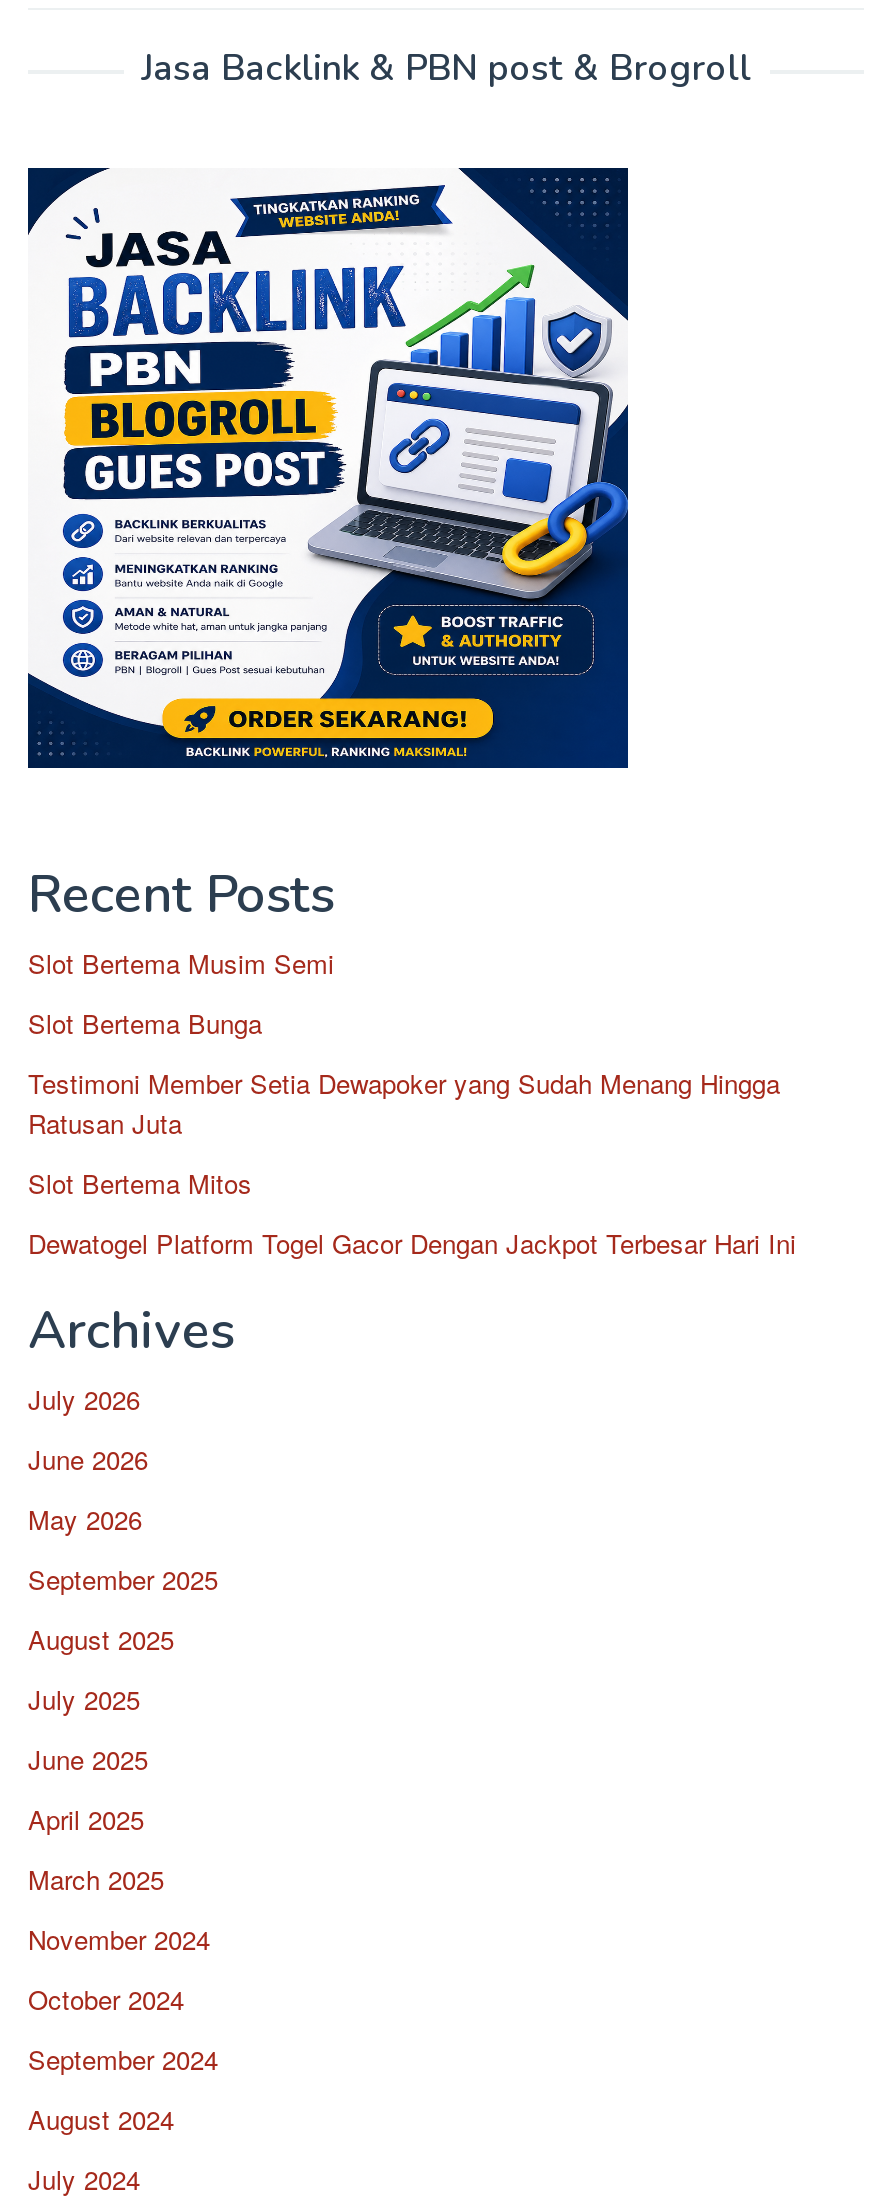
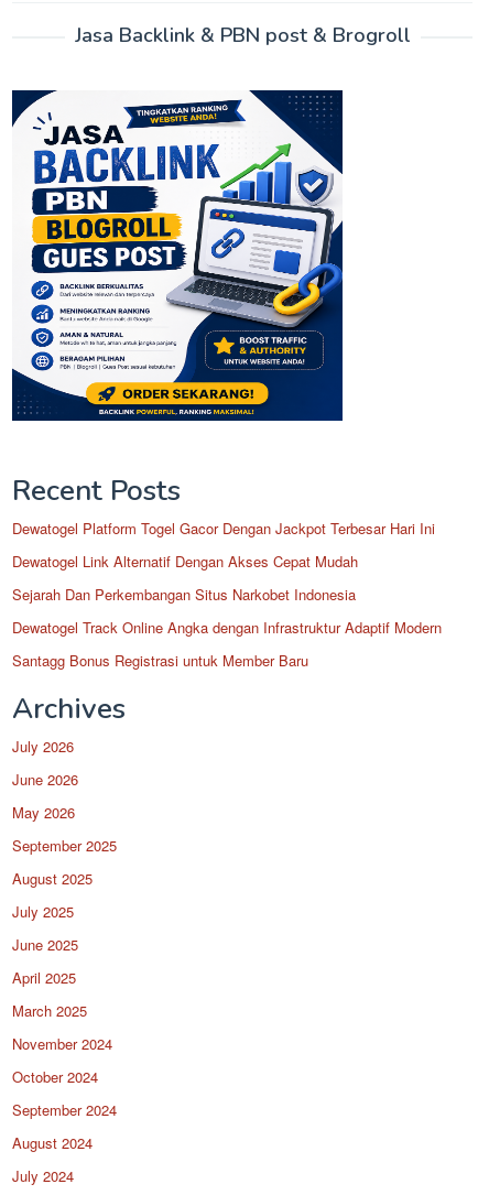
[28,944,780,1202] Slot Bertema Musim Semi | Slot Bertema Bunga | Testimoni Member Setia Dewapoker yang Sudah Menang Hingga | Ratusan Juta | Slot Bertema Mitos -> none
moved [28,1224,796,1262] -> [12,518,435,539]: Dewatogel Platform Togel Gacor Dengan Jackpot Terbesar Hari Ini
none -> [12,551,442,671] Dewatogel Link Alternatif Dengan Akses Cepat Mudah | Sejarah Dan Perkembangan Situs Narkobet Indonesia | Dewatogel Track Online Angka dengan Infrastruktur Adaptif Modern | Santagg Bonus Registrasi untuk Member Baru

